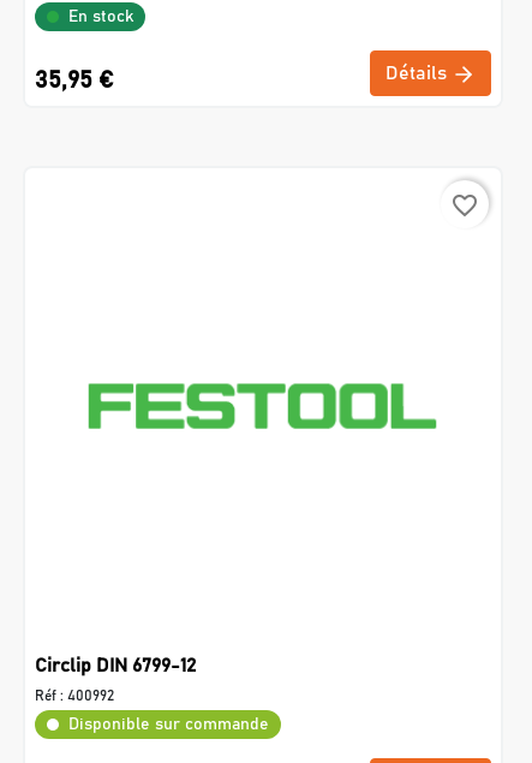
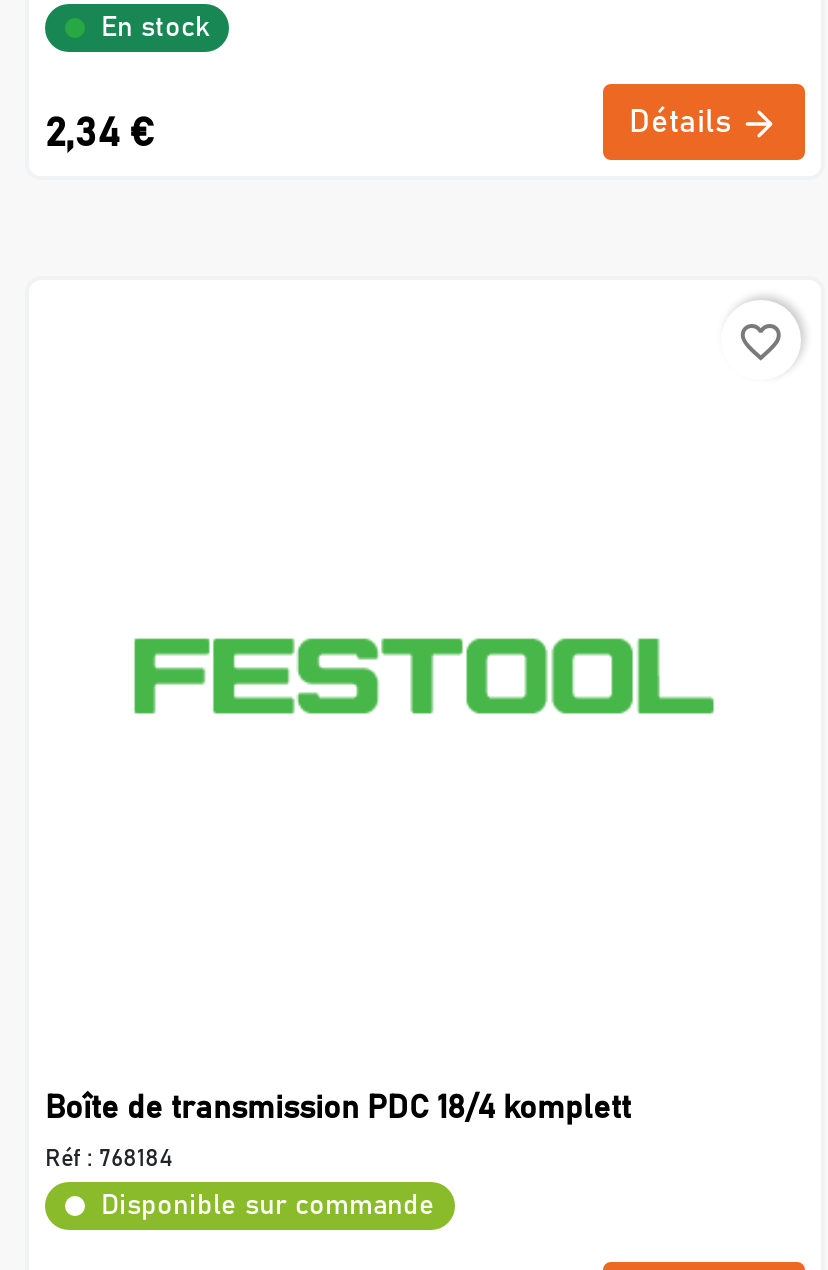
[35,68,114,92] 35,95 € -> [45,114,155,154] 2,34 €
[35,656,196,675] Circlip DIN 6799-12 -> [45,1092,631,1124] Boîte de transmission PDC 18/4 komplett
[35,688,114,703] Réf : 400992 -> [45,1146,173,1170] Réf : 768184

